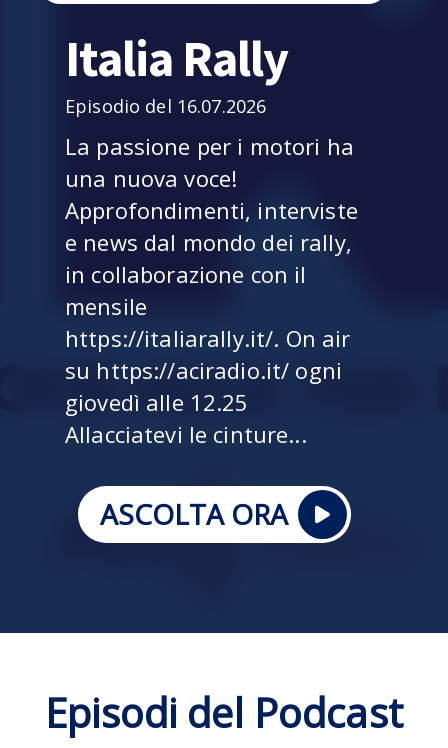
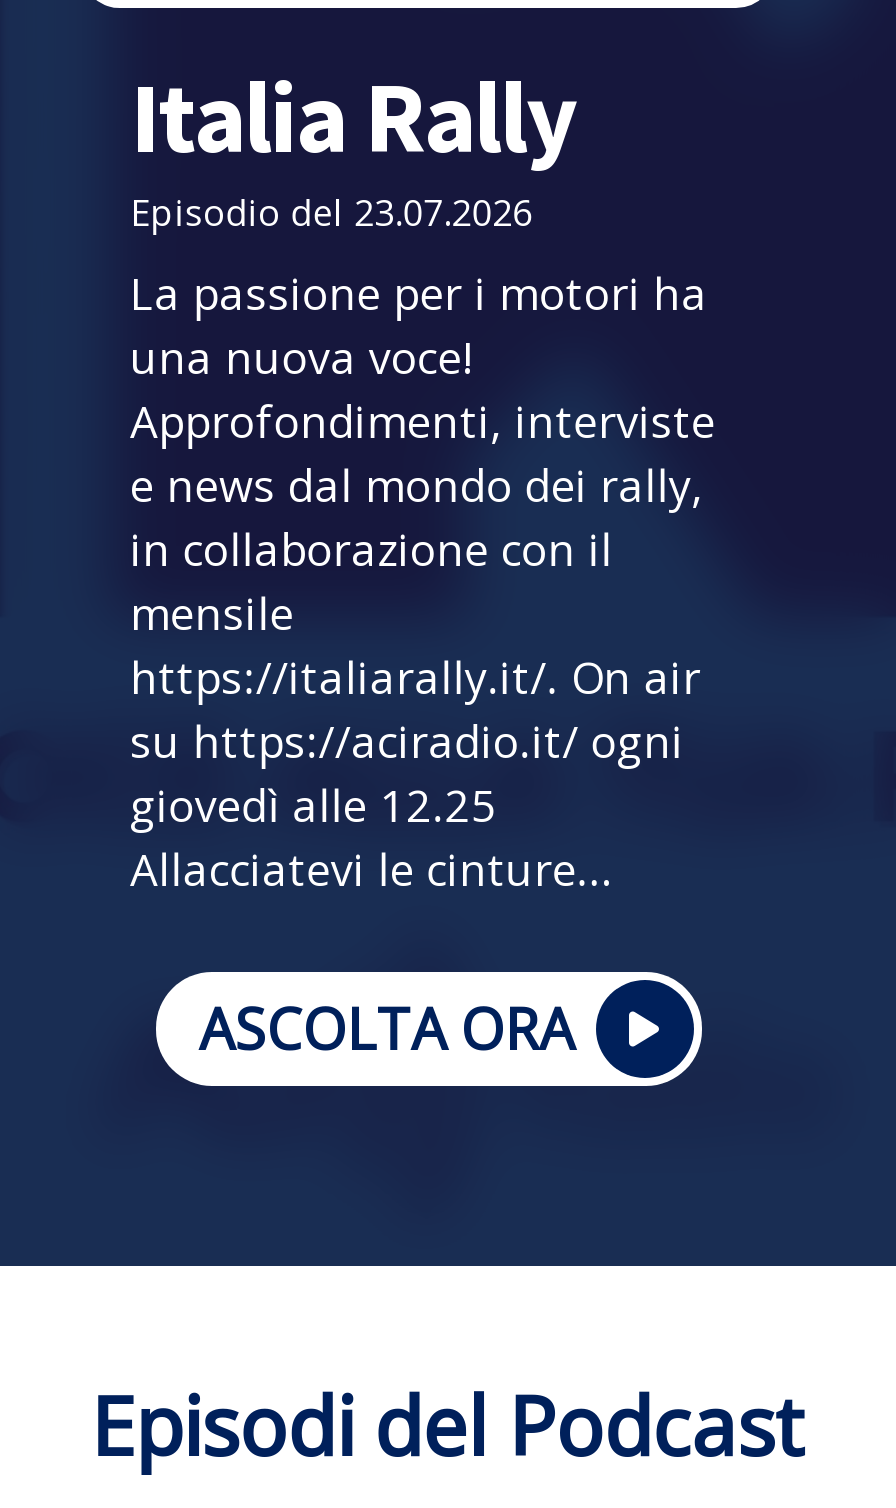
[65,94,266,118] Episodio del 16.07.2026 -> [130,187,532,235] Episodio del 23.07.2026

